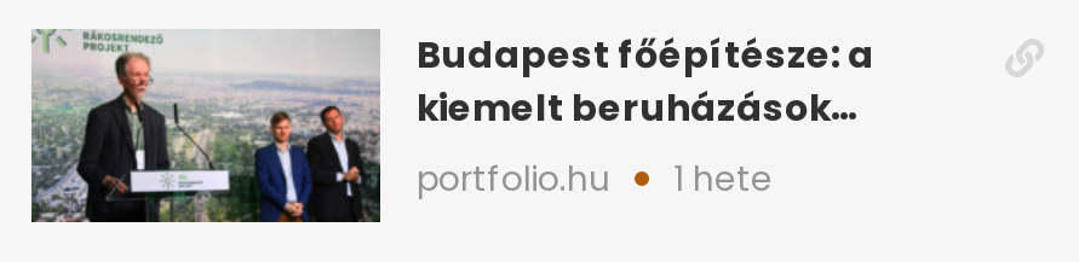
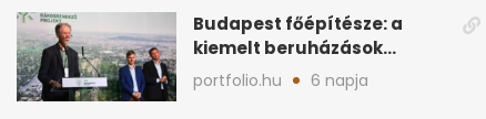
[673,154,773,202] 1 hete -> [311,70,368,92] 6 napja

